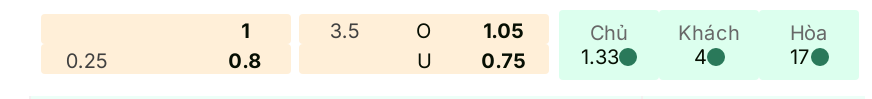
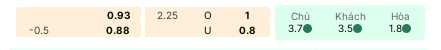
[241,17,249,41] 1 -> [107,9,130,21] 0.93
[330,17,360,41] 3.5 -> [157,9,178,21] 2.25
[483,17,523,41] 1.05 -> [245,9,249,21] 1
[66,47,108,71] 0.25 -> [29,24,49,36] -0.5
[228,47,262,71] 0.8 -> [106,24,130,36] 0.88
[481,47,525,71] 0.75 -> [239,24,256,36] 0.8
[581,45,619,69] 1.33 -> [288,22,303,34] 3.7
[694,45,706,69] 4 -> [338,22,353,34] 3.5
[790,45,810,69] 17 -> [389,22,402,34] 1.8

